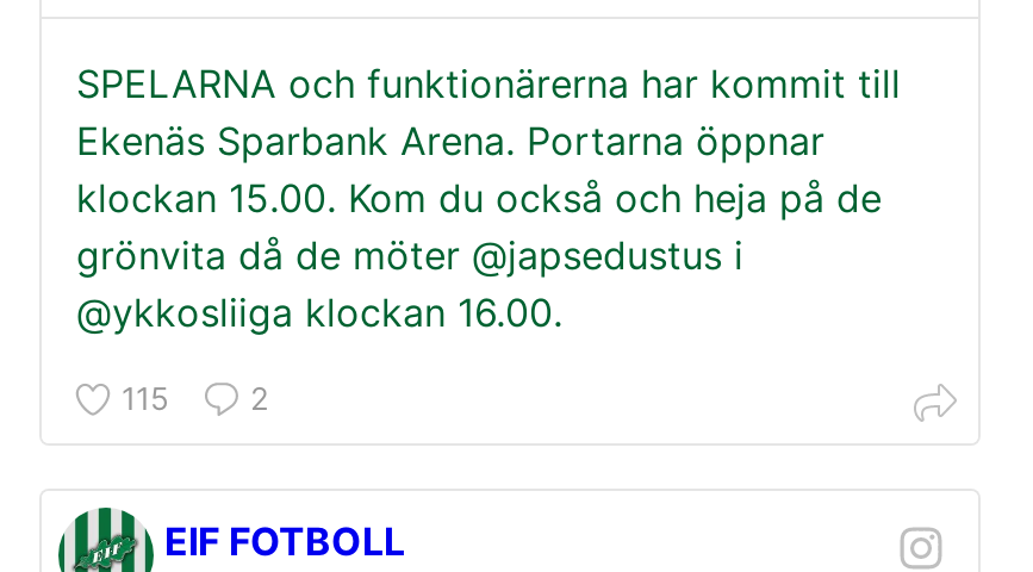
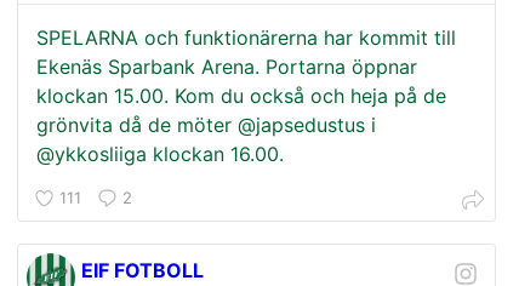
[122,379,169,417] 115 -> [59,188,81,207] 111

